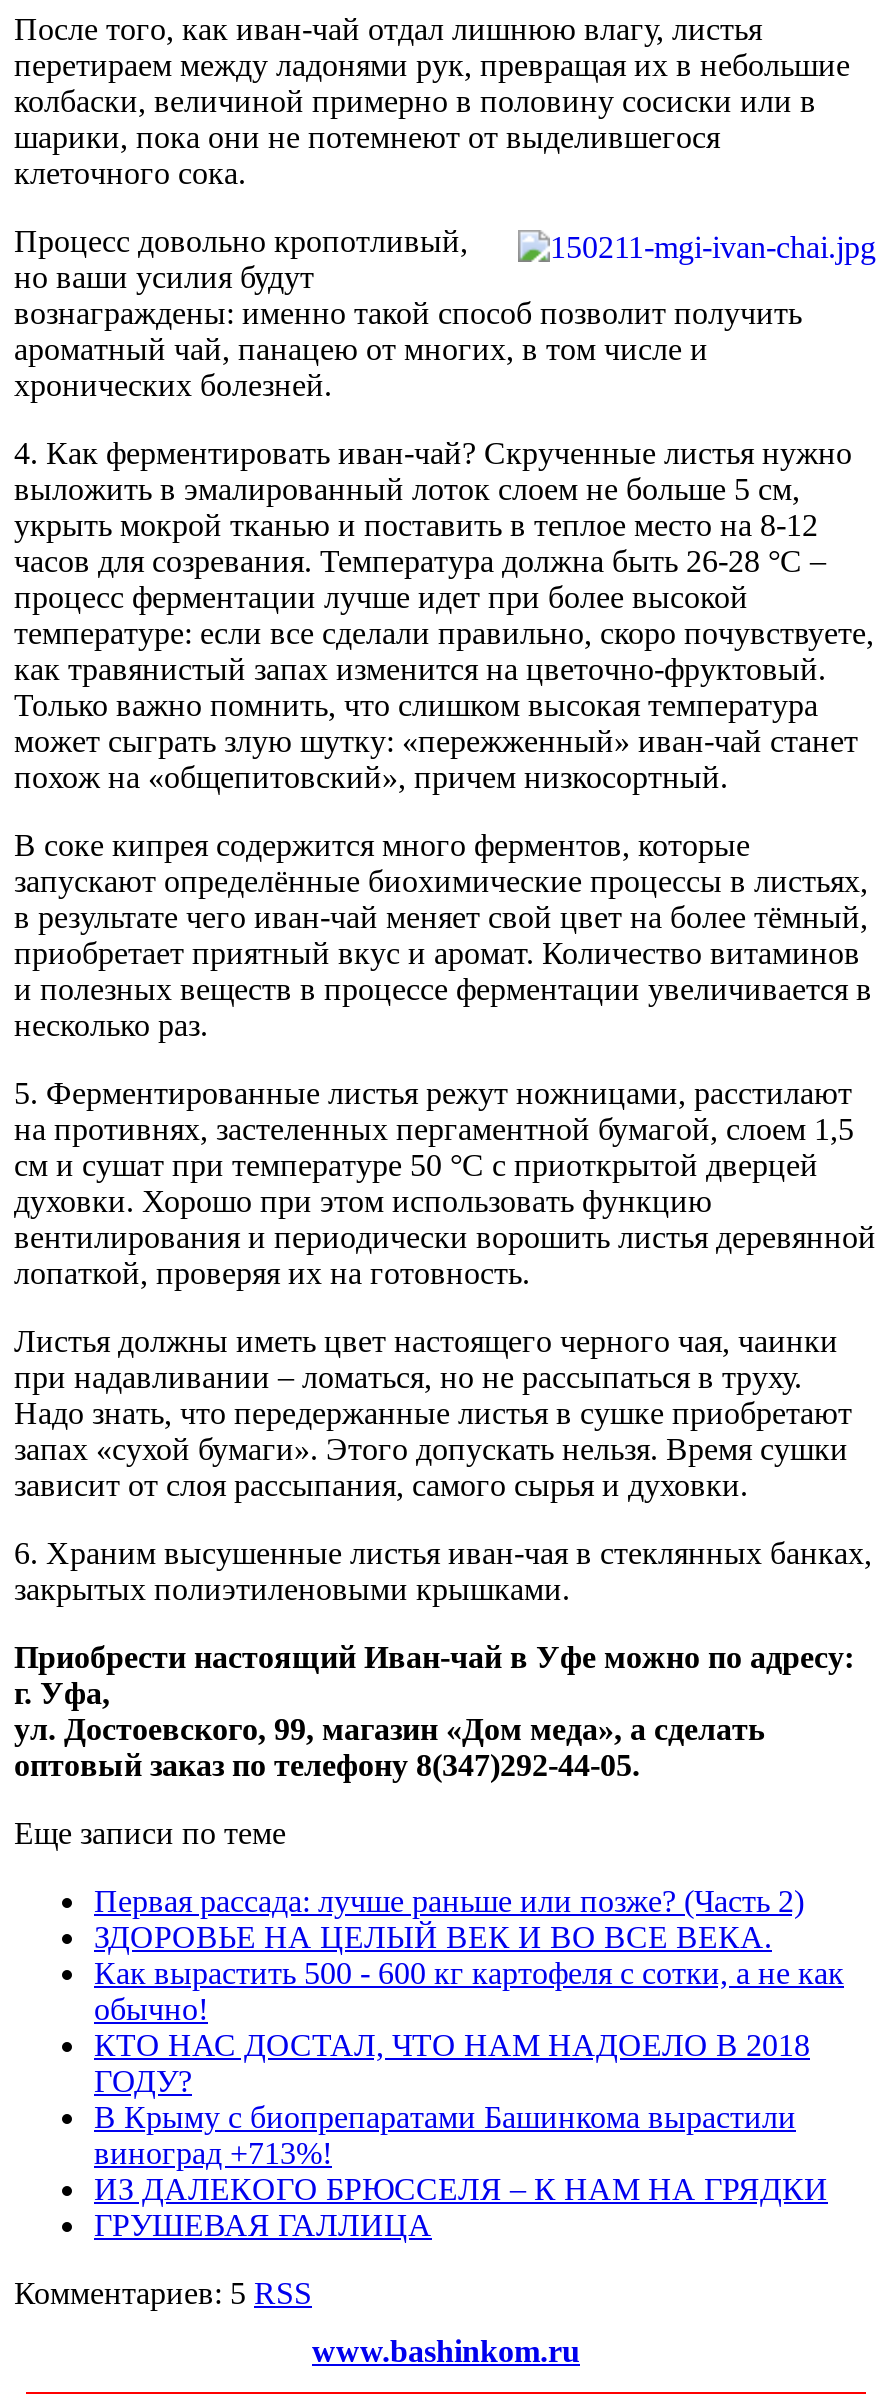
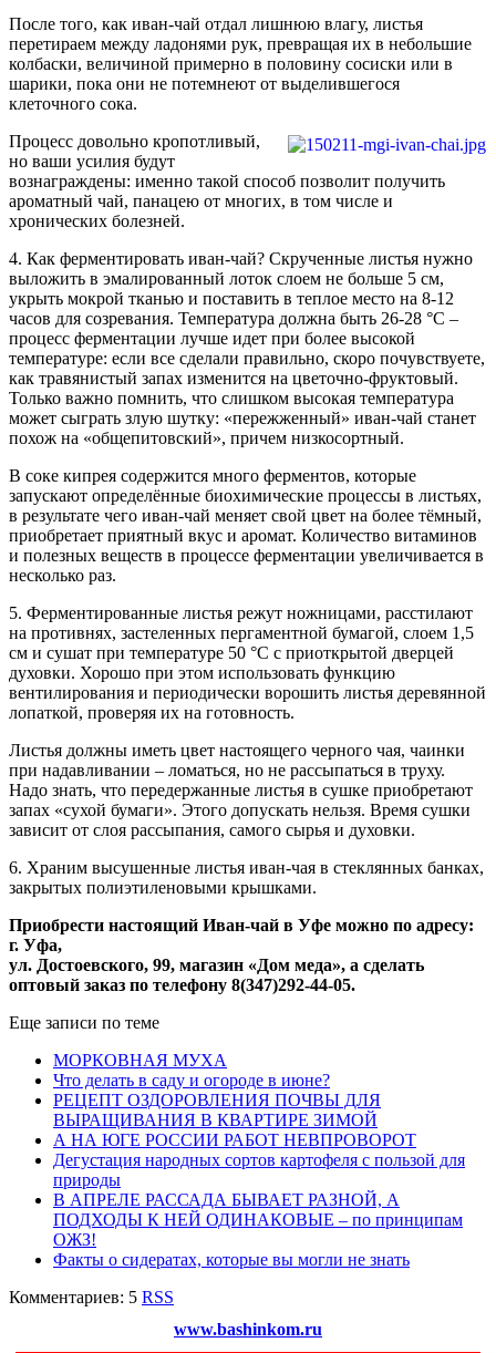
[94,1884,844,2242] Первая рассада: лучше раньше или позже? (Часть 2) | ЗДОРОВЬЕ НА ЦЕЛЫЙ ВЕК И ВО ВСЕ ВЕКА. | Как вырастить 500 - 600 кг картофеля с сотки, а не как | обычно! | КТО НАС ДОСТАЛ, ЧТО НАМ НАДОЕЛО В 2018 | ГОДУ? | В Крыму с биопрепаратами Башинкома вырастили | виноград +713%! | ИЗ ДАЛЕКОГО БРЮССЕЛЯ – К НАМ НА ГРЯДКИ | ГРУШЕВАЯ ГАЛЛИЦА -> [53,1051,465,1269] МОРКОВНАЯ МУХА | Что делать в саду и огороде в июне? | РЕЦЕПТ ОЗДОРОВЛЕНИЯ ПОЧВЫ ДЛЯ | ВЫРАЩИВАНИЯ В КВАРТИРЕ ЗИМОЙ | А НА ЮГЕ РОССИИ РАБОТ НЕВПРОВОРОТ | Дегустация народных сортов картофеля с пользой для | природы | В АПРЕЛЕ РАССАДА БЫВАЕТ РАЗНОЙ, А | ПОДХОДЫ К НЕЙ ОДИНАКОВЫЕ – по принципам | ОЖЗ! | Факты о сидератах, которые вы могли не знать

